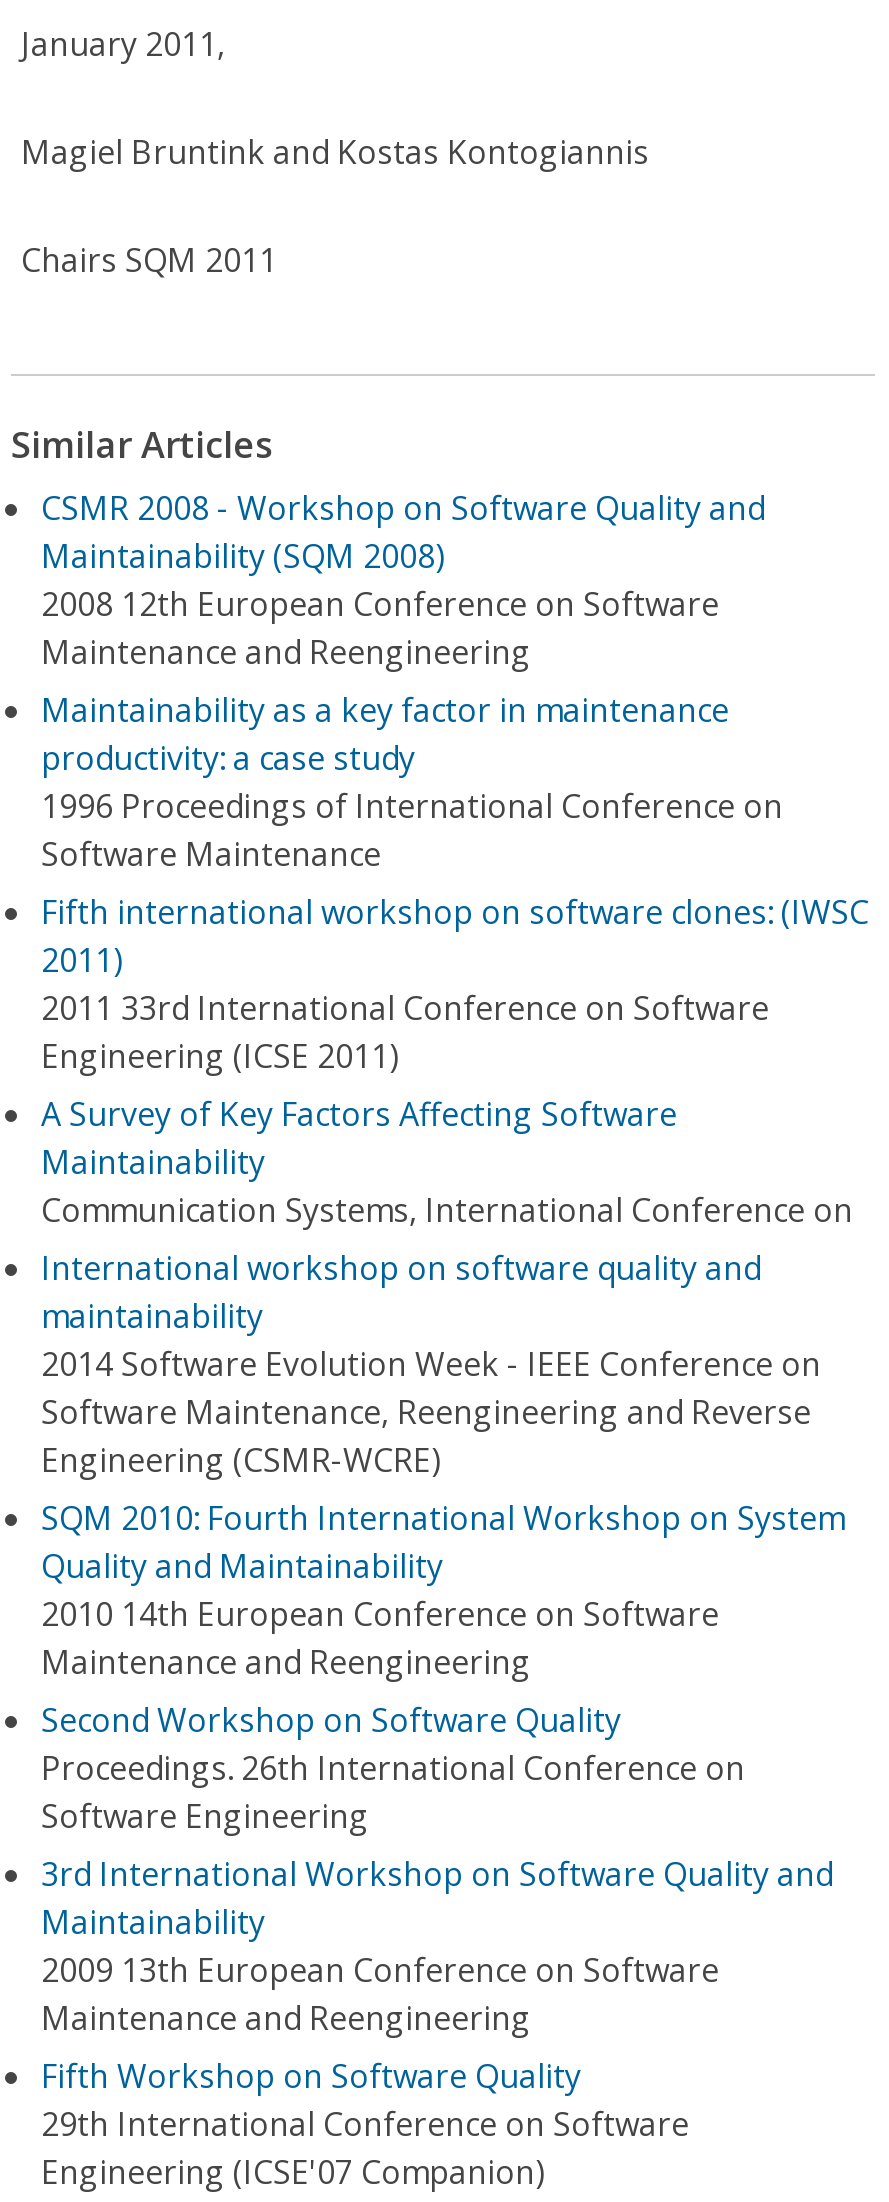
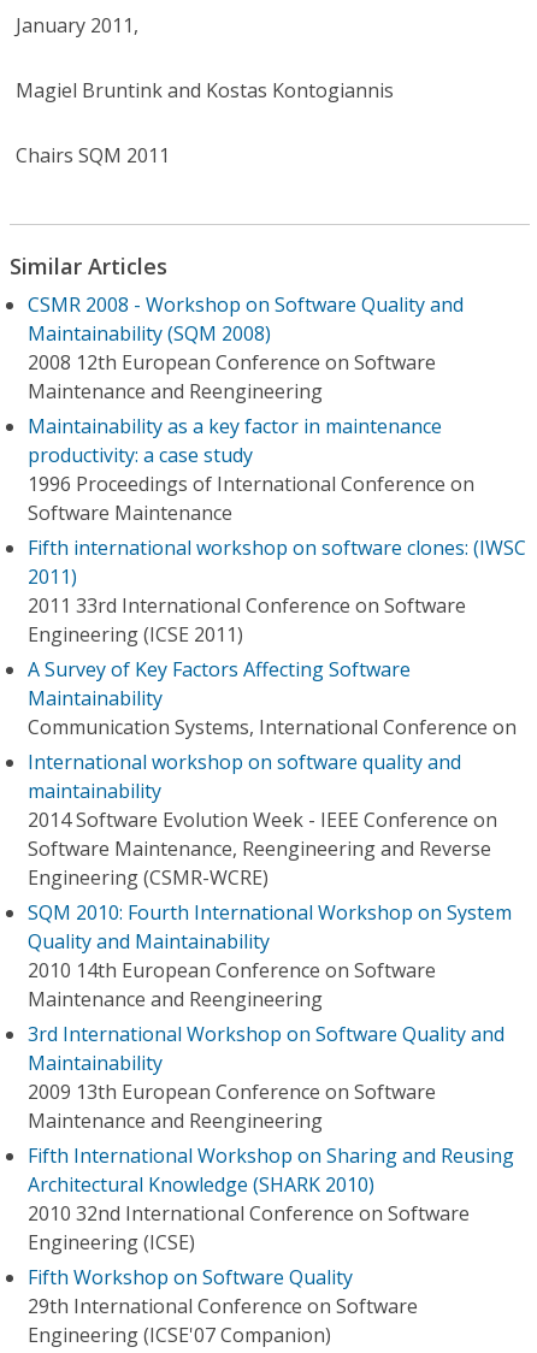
[41,1698,745,1838] Second Workshop on Software Quality | Proceedings. 26th International Conference on | Software Engineering -> none
moved [41,1852,833,2040] -> [28,1021,504,1134]: 3rd International Workshop on Software Quality and | Maintainability | 2009 13th European Conference on Software | Maintenance and Reengineering
none -> [28,1142,514,1255] Fifth International Workshop on Sharing and Reusing | Architectural Knowledge (SHARK 2010) | 2010 32nd International Conference on Software | Engineering (ICSE)

